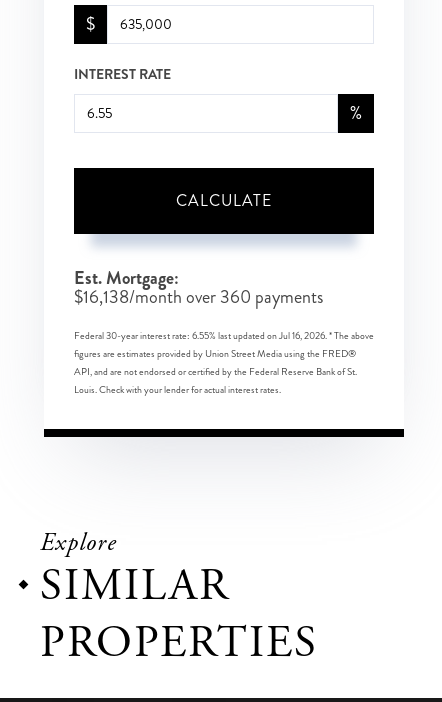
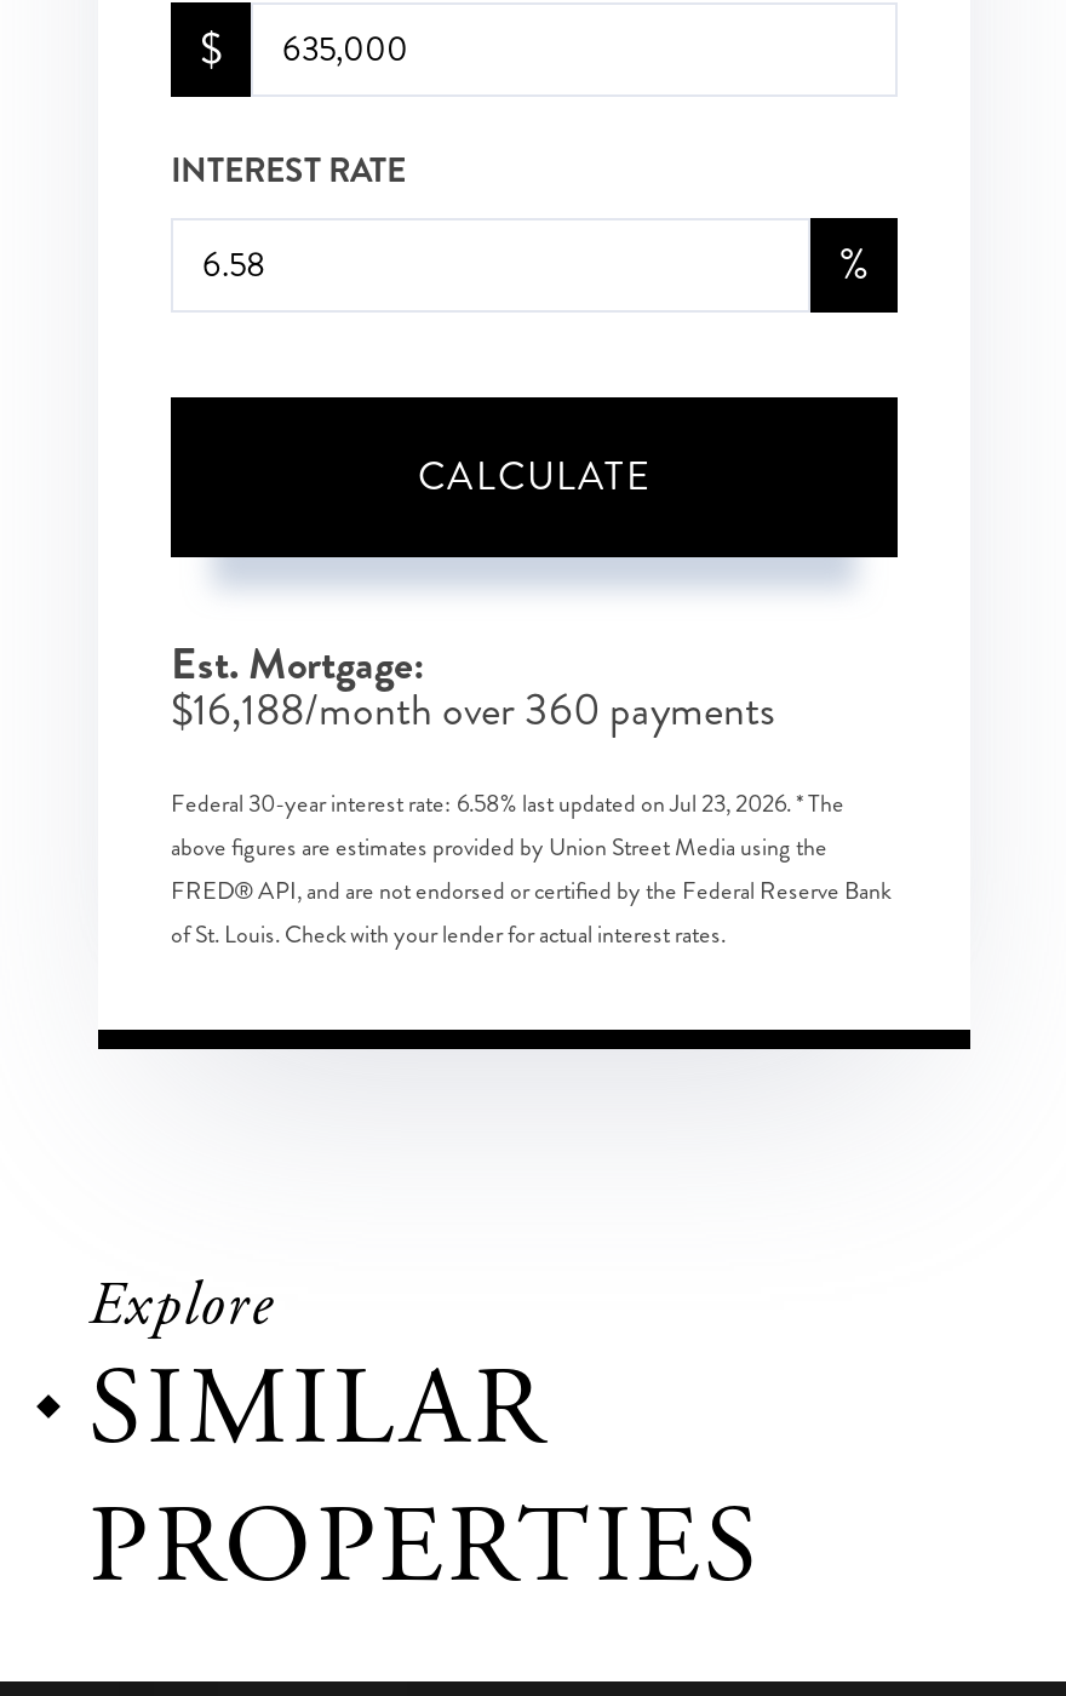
[74,284,323,310] $16,138/month over 360 payments -> [171,678,774,741] $16,188/month over 360 payments
[74,329,374,397] Federal 30-year interest rate: 6.55% last updated on Jul 16, 2026. * The above | figures are estimates provided by Union Street Media using the FRED® | API, and are not endorsed or certified by the Federal Reserve Bank of St. | Louis. Check with your lender for actual interest rates. -> [171,787,890,952] Federal 30-year interest rate: 6.58% last updated on Jul 23, 2026. * The | above figures are estimates provided by Union Street Media using the | FRED® API, and are not endorsed or certified by the Federal Reserve Bank | of St. Louis. Check with your lender for actual interest rates.

